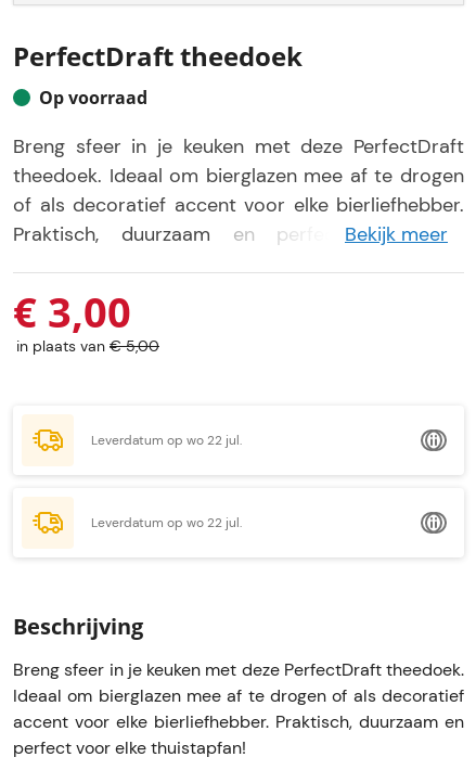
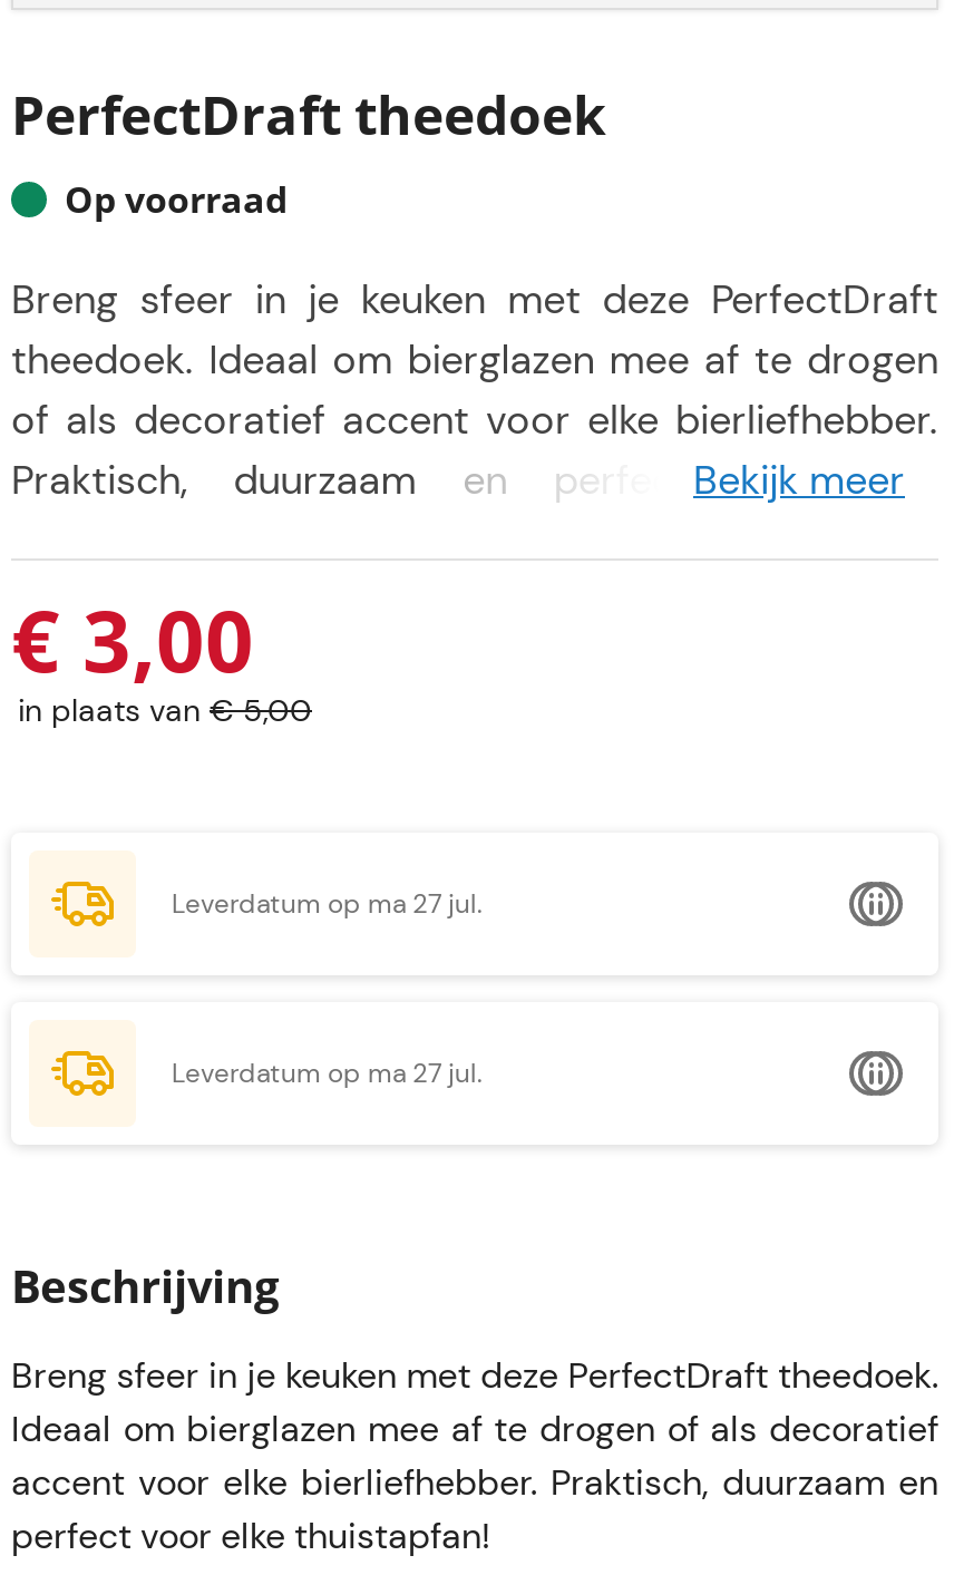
[91,432,242,449] Leverdatum op wo 22 jul. -> [172,886,481,922] Leverdatum op ma 27 jul.
[91,514,242,531] Leverdatum op wo 22 jul. -> [172,1056,481,1091] Leverdatum op ma 27 jul.

